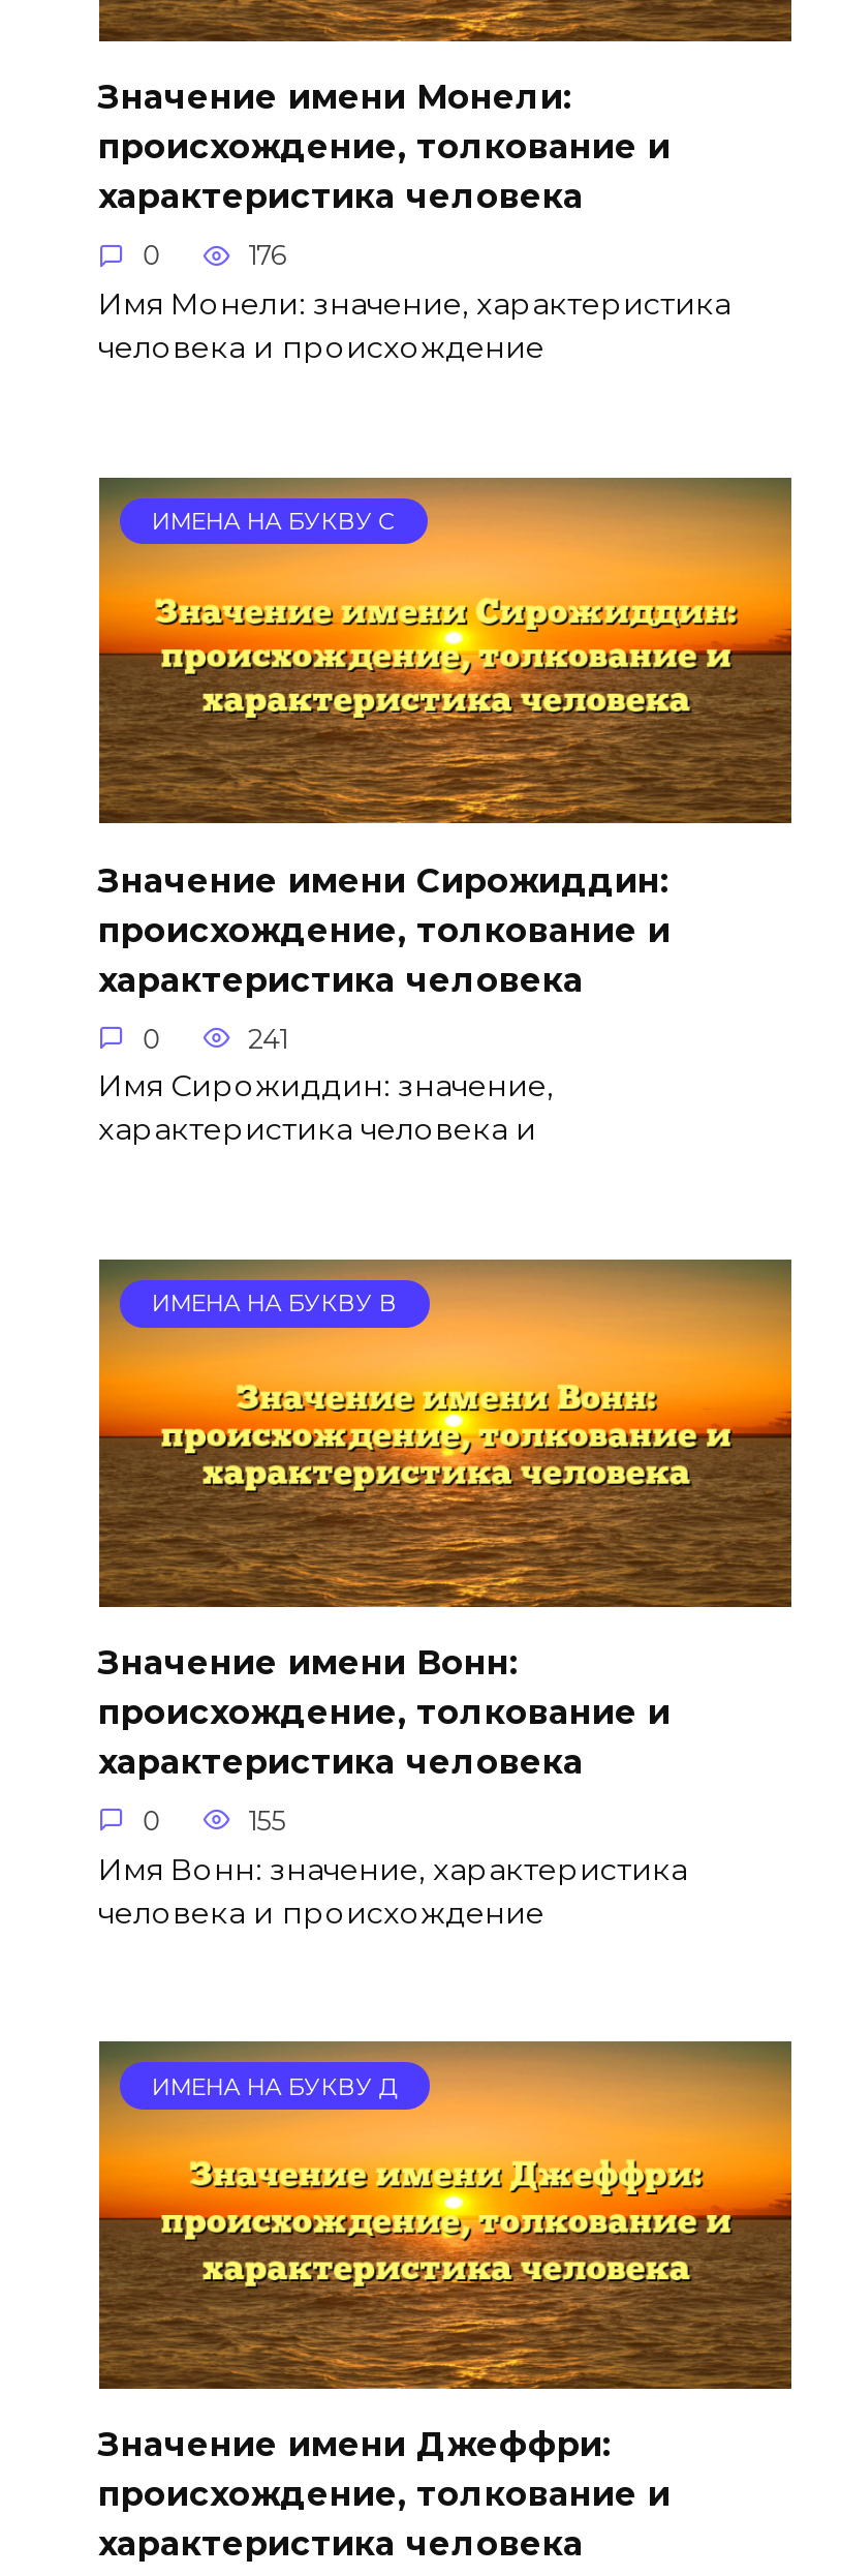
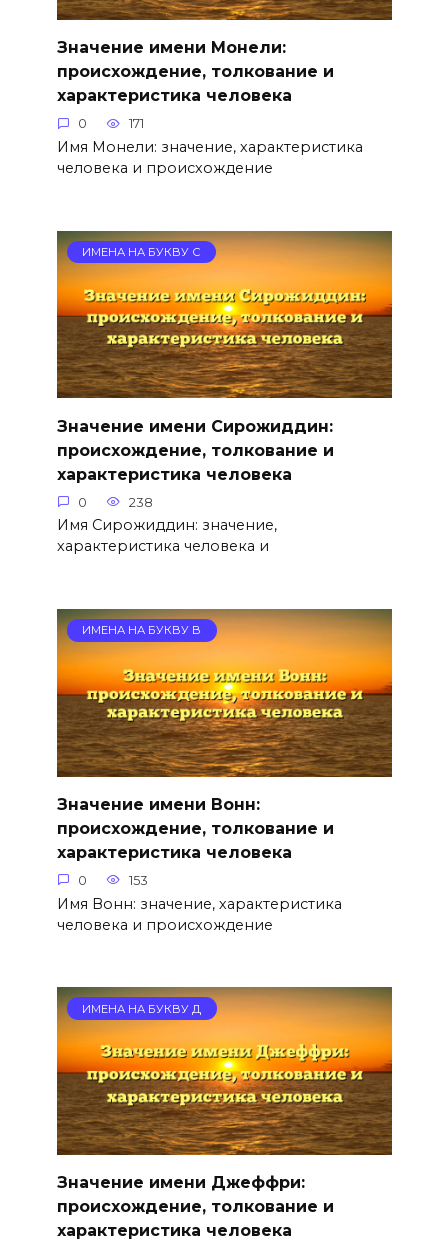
[248,241,287,272] 176 -> [129,116,144,131] 171
[248,1023,287,1054] 241 -> [129,495,153,510] 238
[248,1805,285,1836] 155 -> [129,873,148,888] 153

